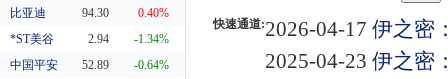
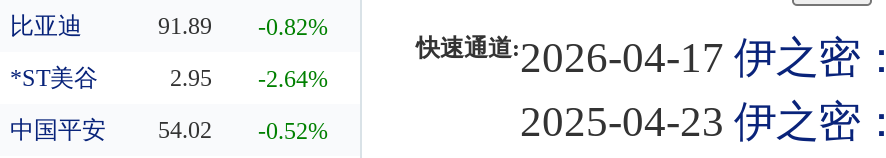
[82,6,109,20] 94.30 -> [158,12,212,40] 91.89
[138,6,169,20] 0.40% -> [258,12,328,40] -0.82%
[88,32,109,46] 2.94 -> [170,64,212,92] 2.95
[134,32,169,46] -1.34% -> [258,64,328,92] -2.64%
[82,58,109,72] 52.89 -> [158,116,212,144] 54.02
[134,58,169,72] -0.64% -> [258,116,328,144] -0.52%

